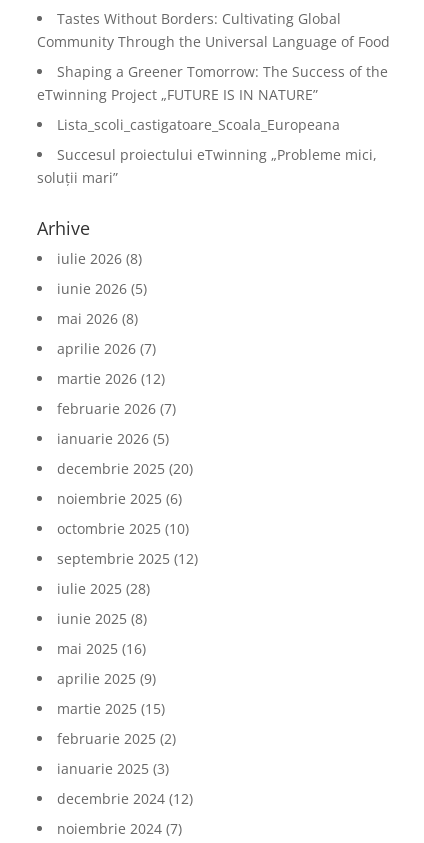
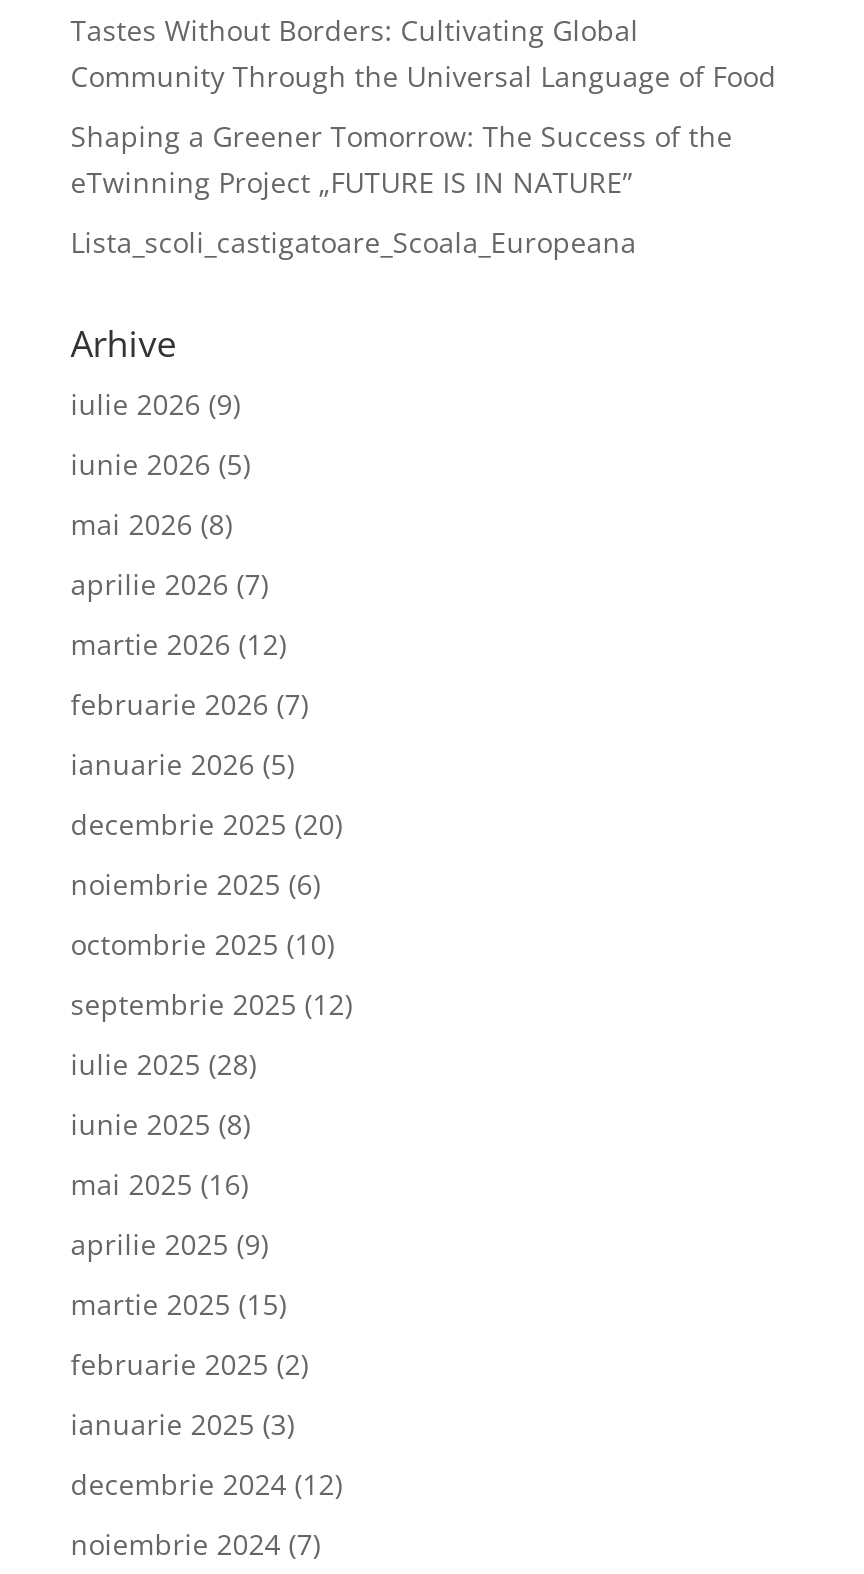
[37,145,377,187] Succesul proiectului eTwinning „Probleme mici, | soluții mari” -> none
[57,249,142,268] iulie 2026 (8) -> [71,385,241,423] iulie 2026 (9)

